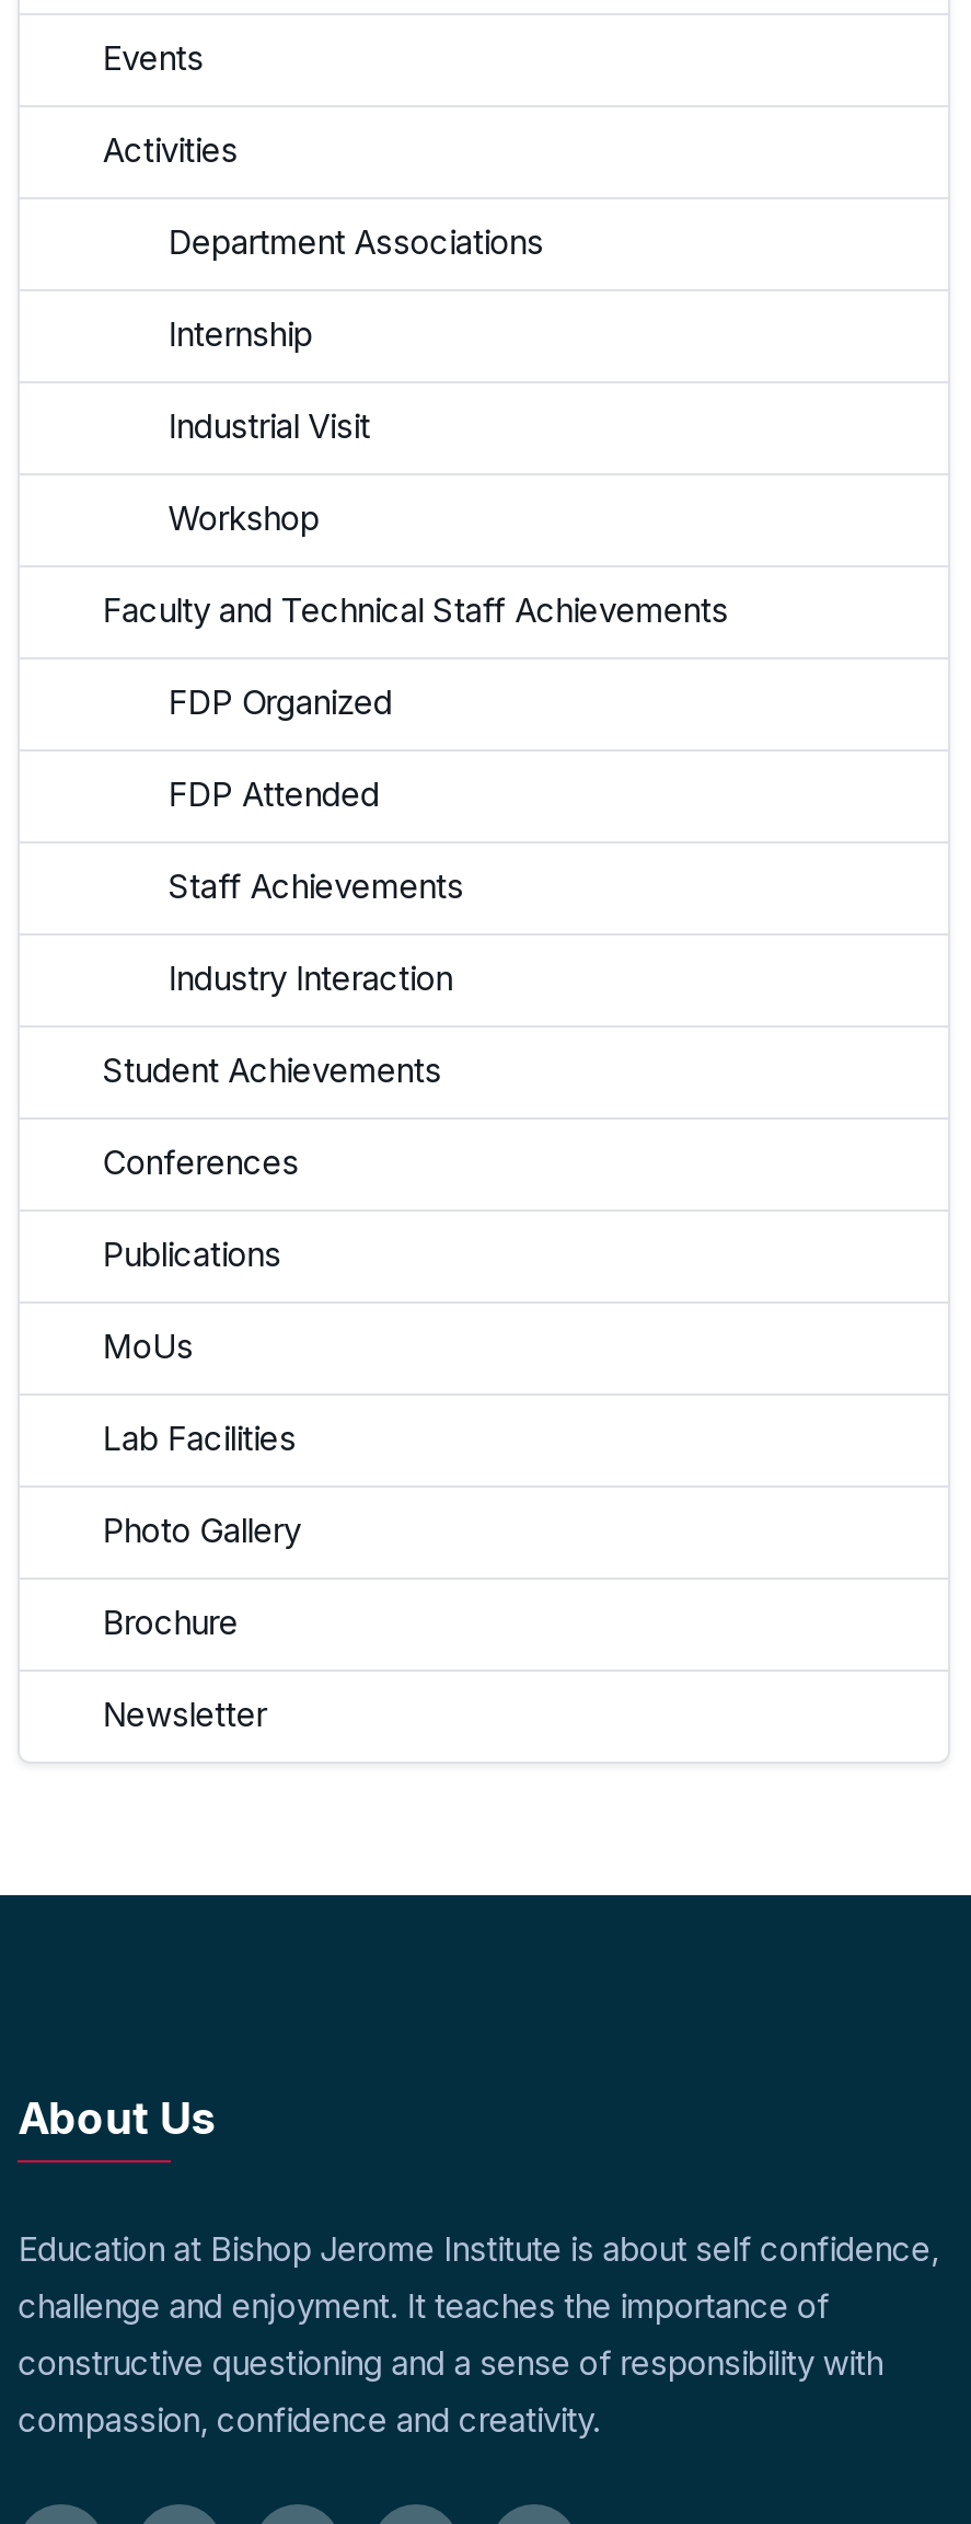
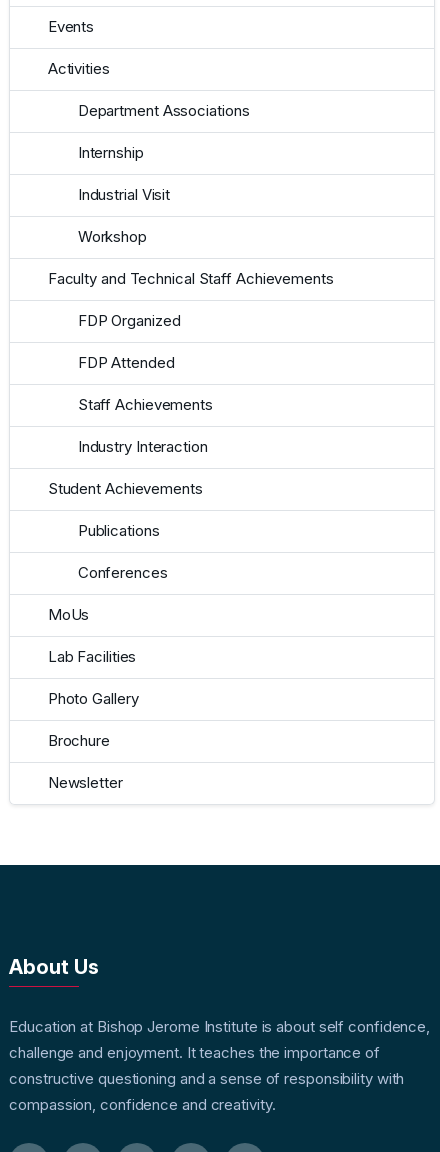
moved [102,1142,299,1184] -> [78,563,168,582]: Conferences
moved [102,1234,282,1276] -> [78,521,160,540]: Publications

